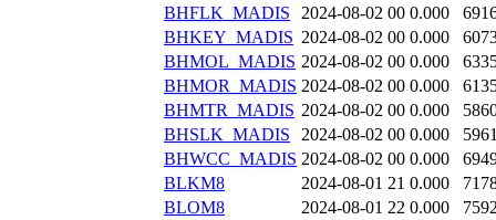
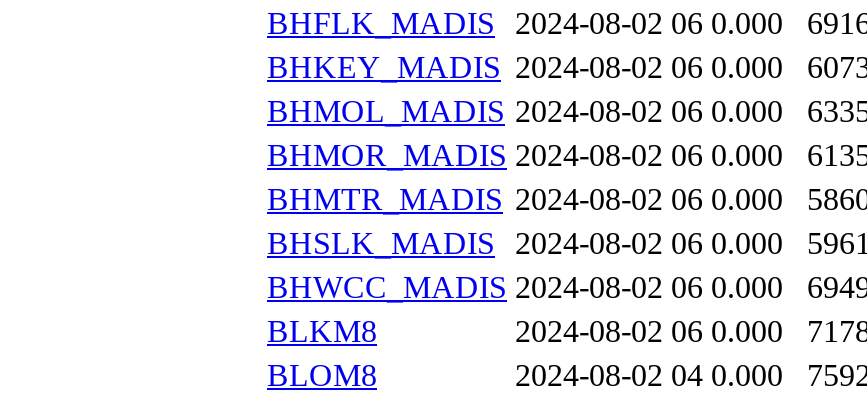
[164,4,449,23] BHFLK_MADIS 2024-08-02 00 0.000 -> [267,7,783,41] BHFLK_MADIS 2024-08-02 06 0.000
[164,28,449,47] BHKEY_MADIS 2024-08-02 00 0.000 -> [267,51,783,85] BHKEY_MADIS 2024-08-02 06 0.000
[164,52,449,71] BHMOL_MADIS 2024-08-02 00 0.000 -> [267,95,783,129] BHMOL_MADIS 2024-08-02 06 0.000
[164,77,449,96] BHMOR_MADIS 2024-08-02 00 0.000 -> [267,139,783,173] BHMOR_MADIS 2024-08-02 06 0.000
[164,101,449,120] BHMTR_MADIS 2024-08-02 00 0.000 -> [267,183,783,217] BHMTR_MADIS 2024-08-02 06 0.000
[164,125,449,144] BHSLK_MADIS 2024-08-02 00 0.000 -> [267,227,783,261] BHSLK_MADIS 2024-08-02 06 0.000
[164,150,449,168] BHWCC_MADIS 2024-08-02 00 0.000 -> [267,271,783,305] BHWCC_MADIS 2024-08-02 06 0.000
[301,174,449,193] 2024-08-01 21 0.000 -> [515,315,783,349] 2024-08-02 06 0.000
[301,198,449,217] 2024-08-01 22 0.000 -> [515,359,783,393] 2024-08-02 04 0.000

